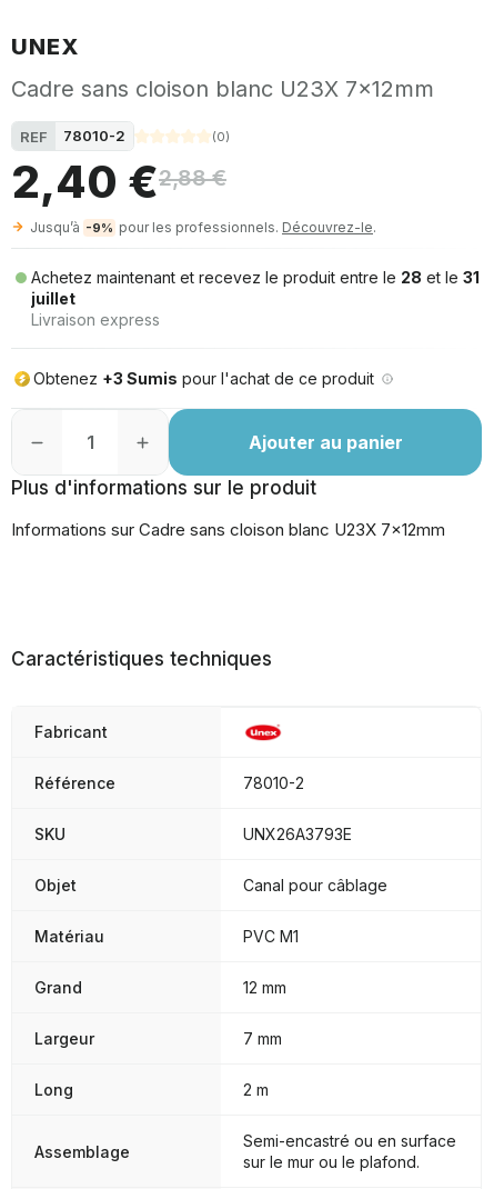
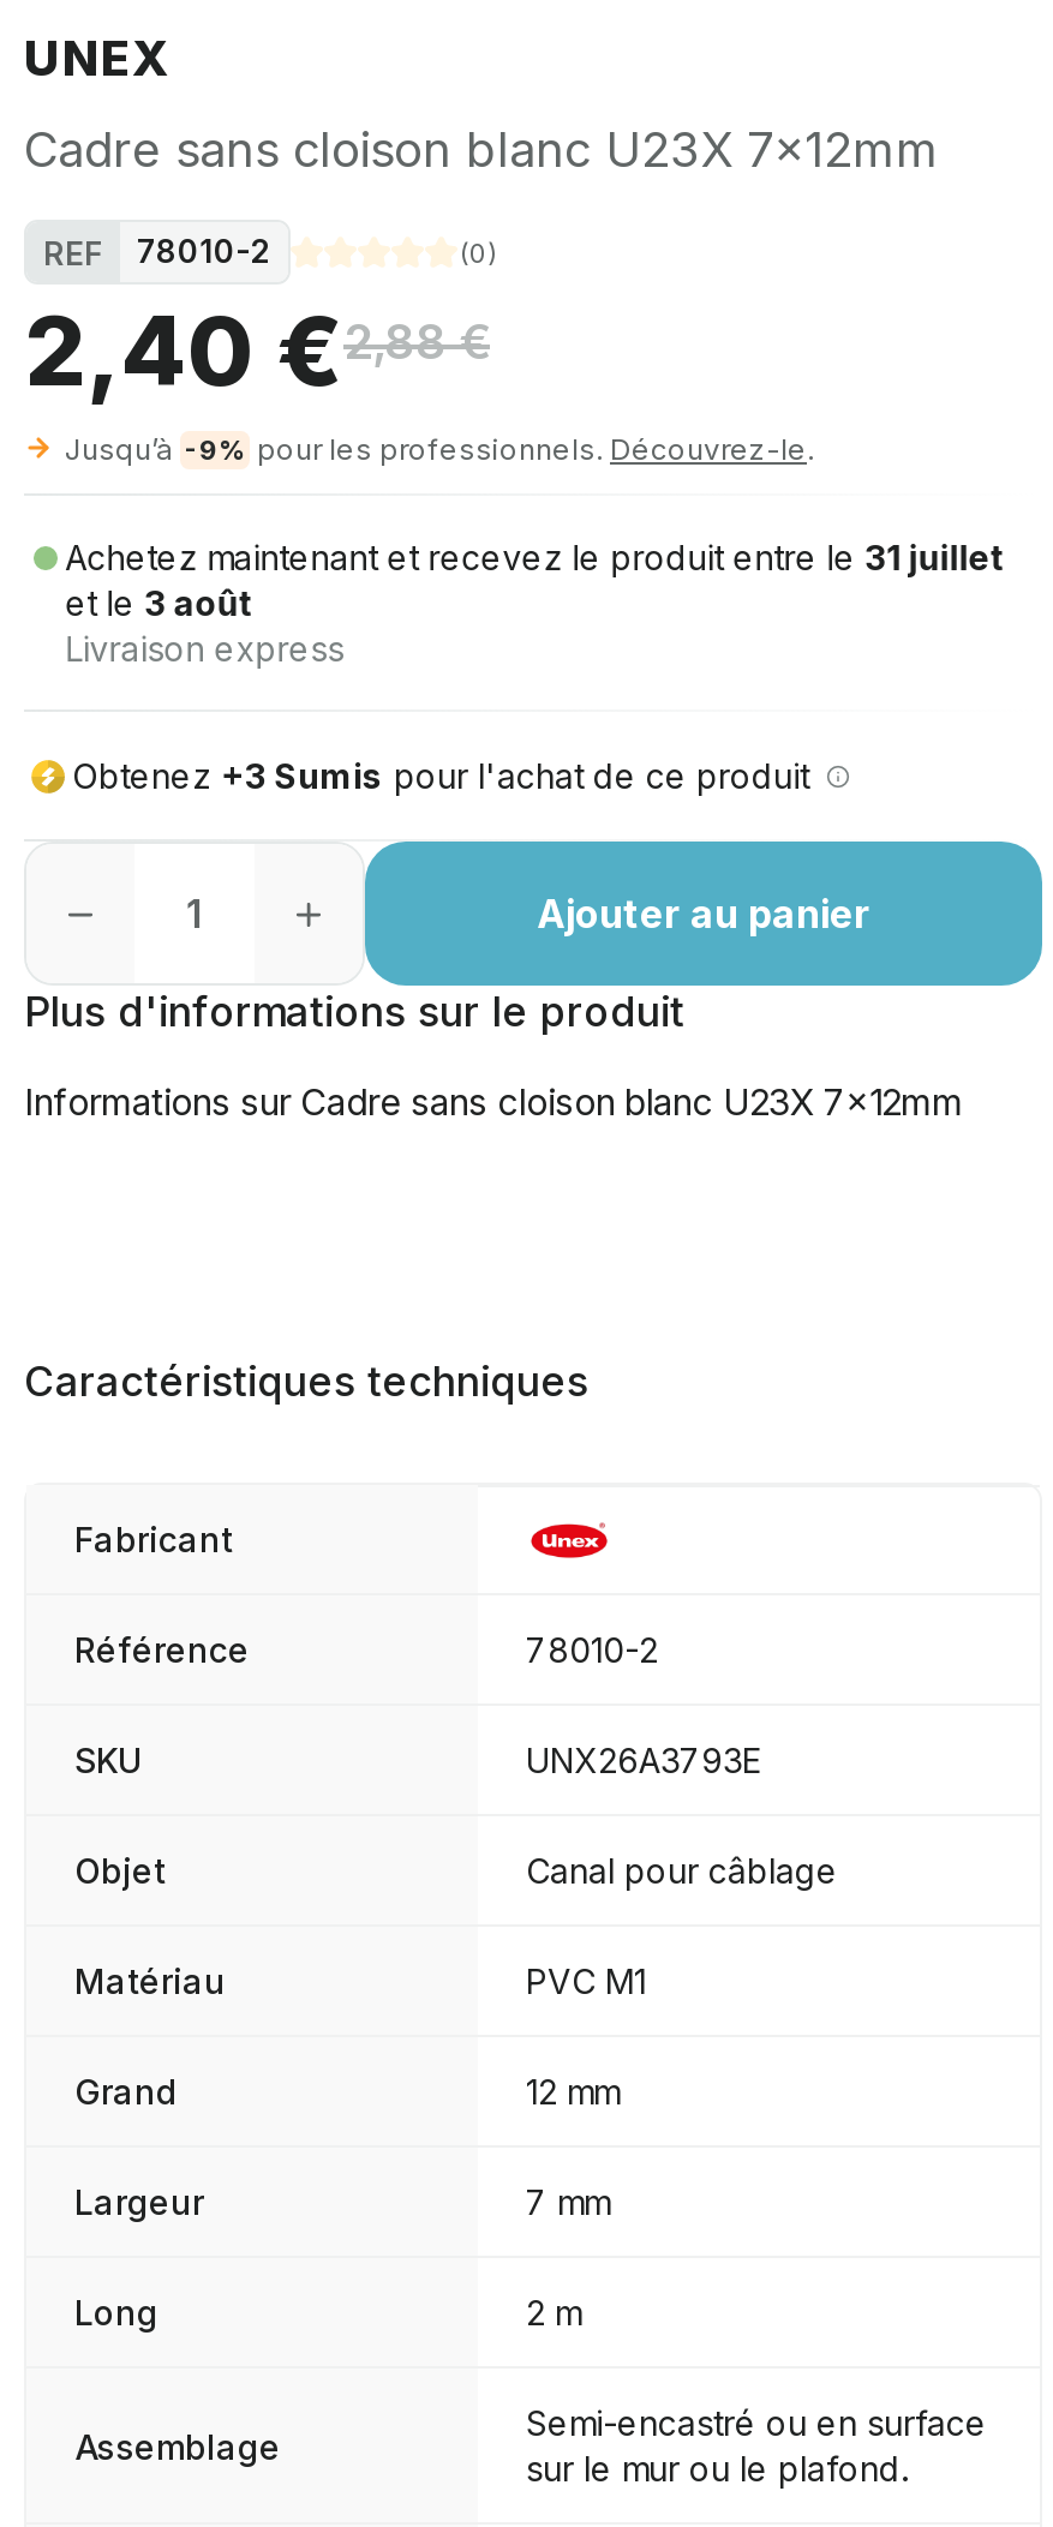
[31,268,480,308] Achetez maintenant et recevez le produit entre le 28 et le 31 | juillet -> [65,537,1004,623] Achetez maintenant et recevez le produit entre le 31 juillet | et le 3 août

